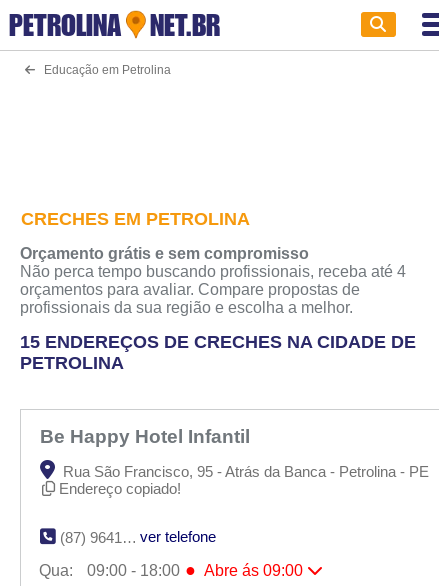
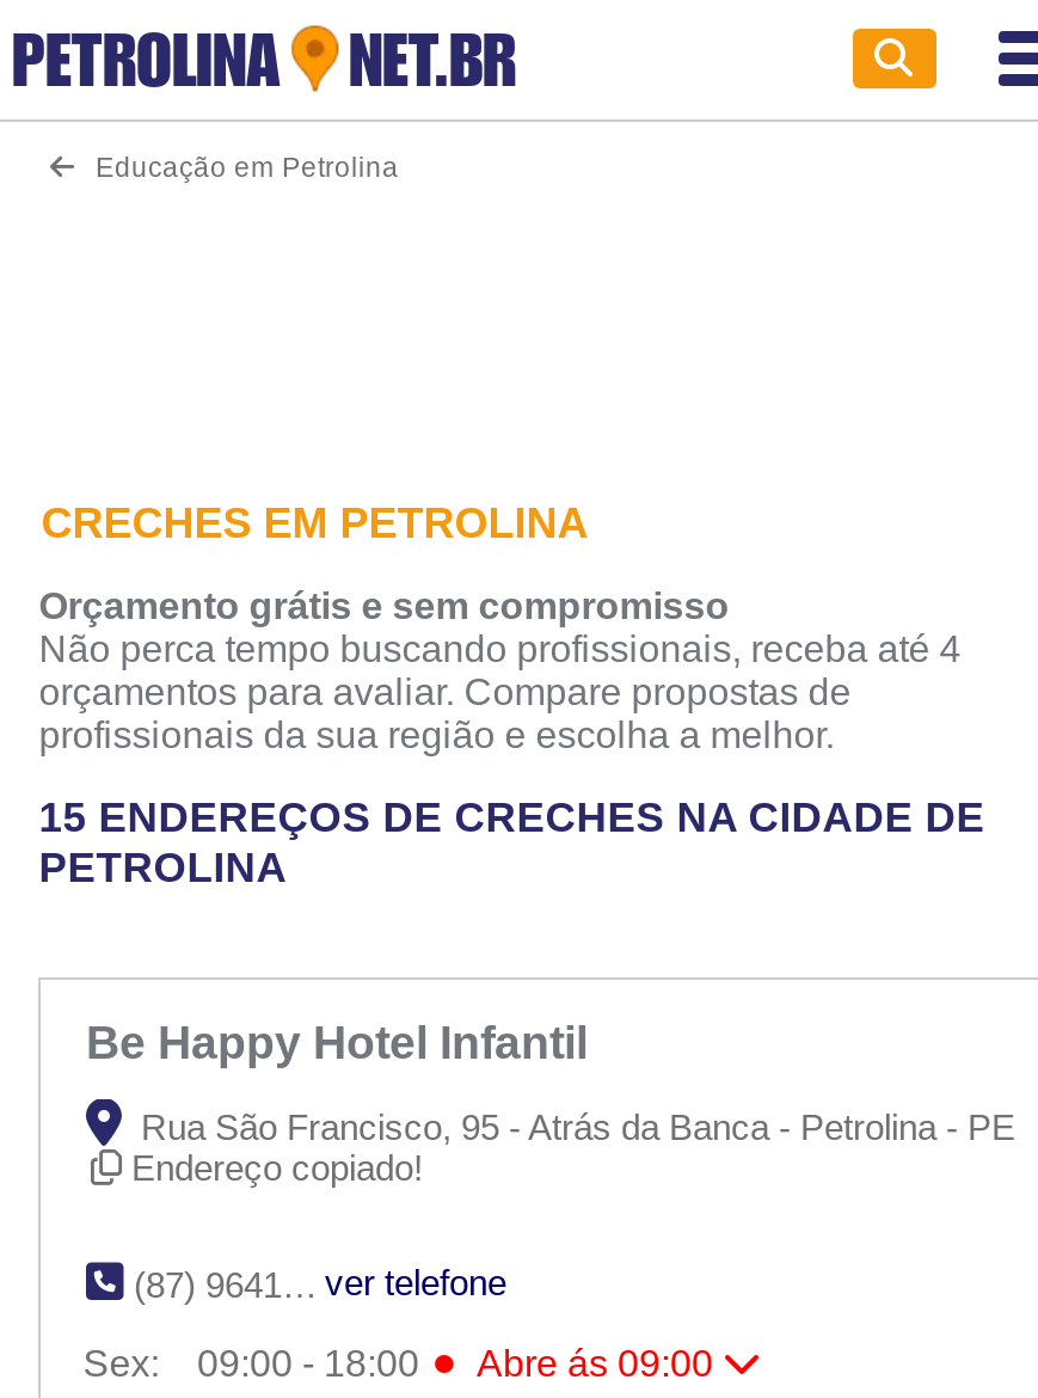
[39,562,73,579] Qua: -> [83,1342,159,1383] Sex:

